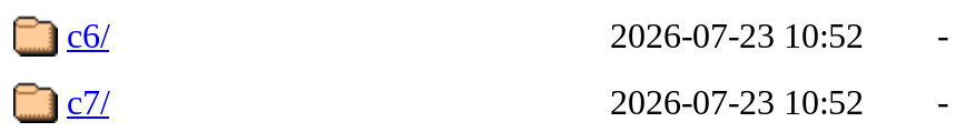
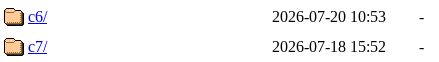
[610,16,864,54] 2026-07-23 10:52 -> [272,8,386,25] 2026-07-20 10:53
[610,83,864,121] 2026-07-23 10:52 -> [272,38,386,55] 2026-07-18 15:52

